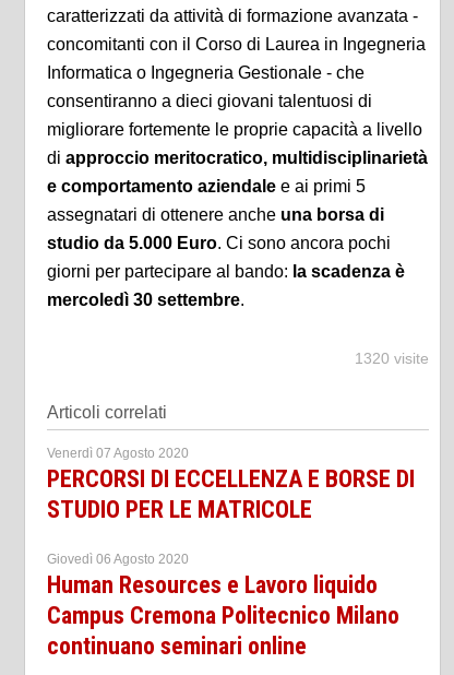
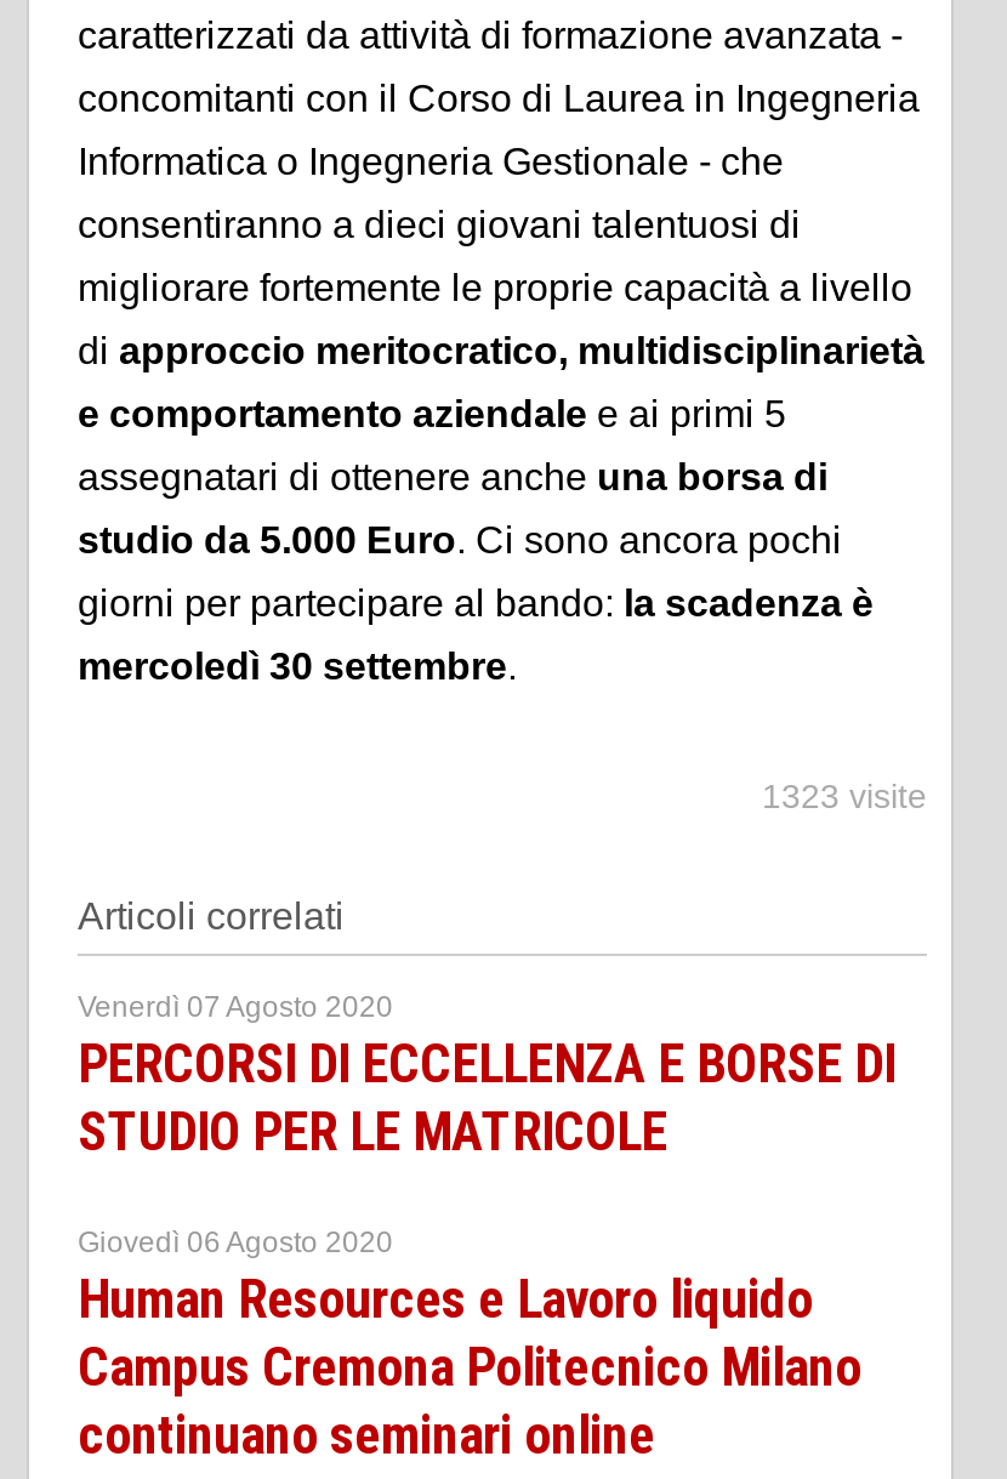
[355,349,429,367] 1320 visite -> [762,776,927,815] 1323 visite

